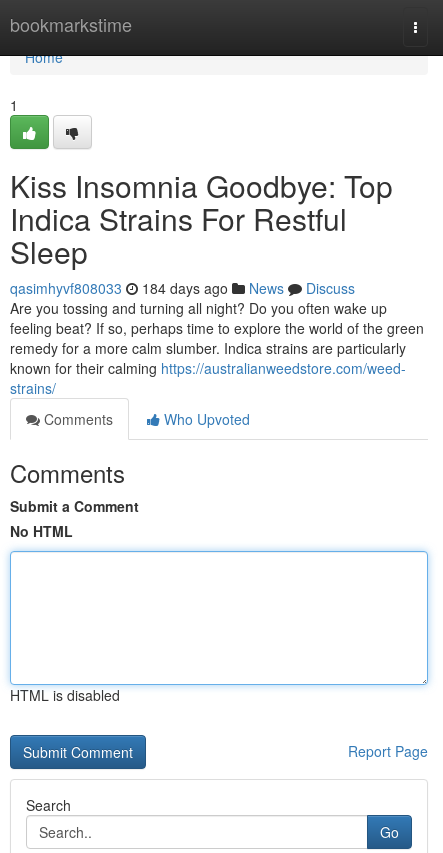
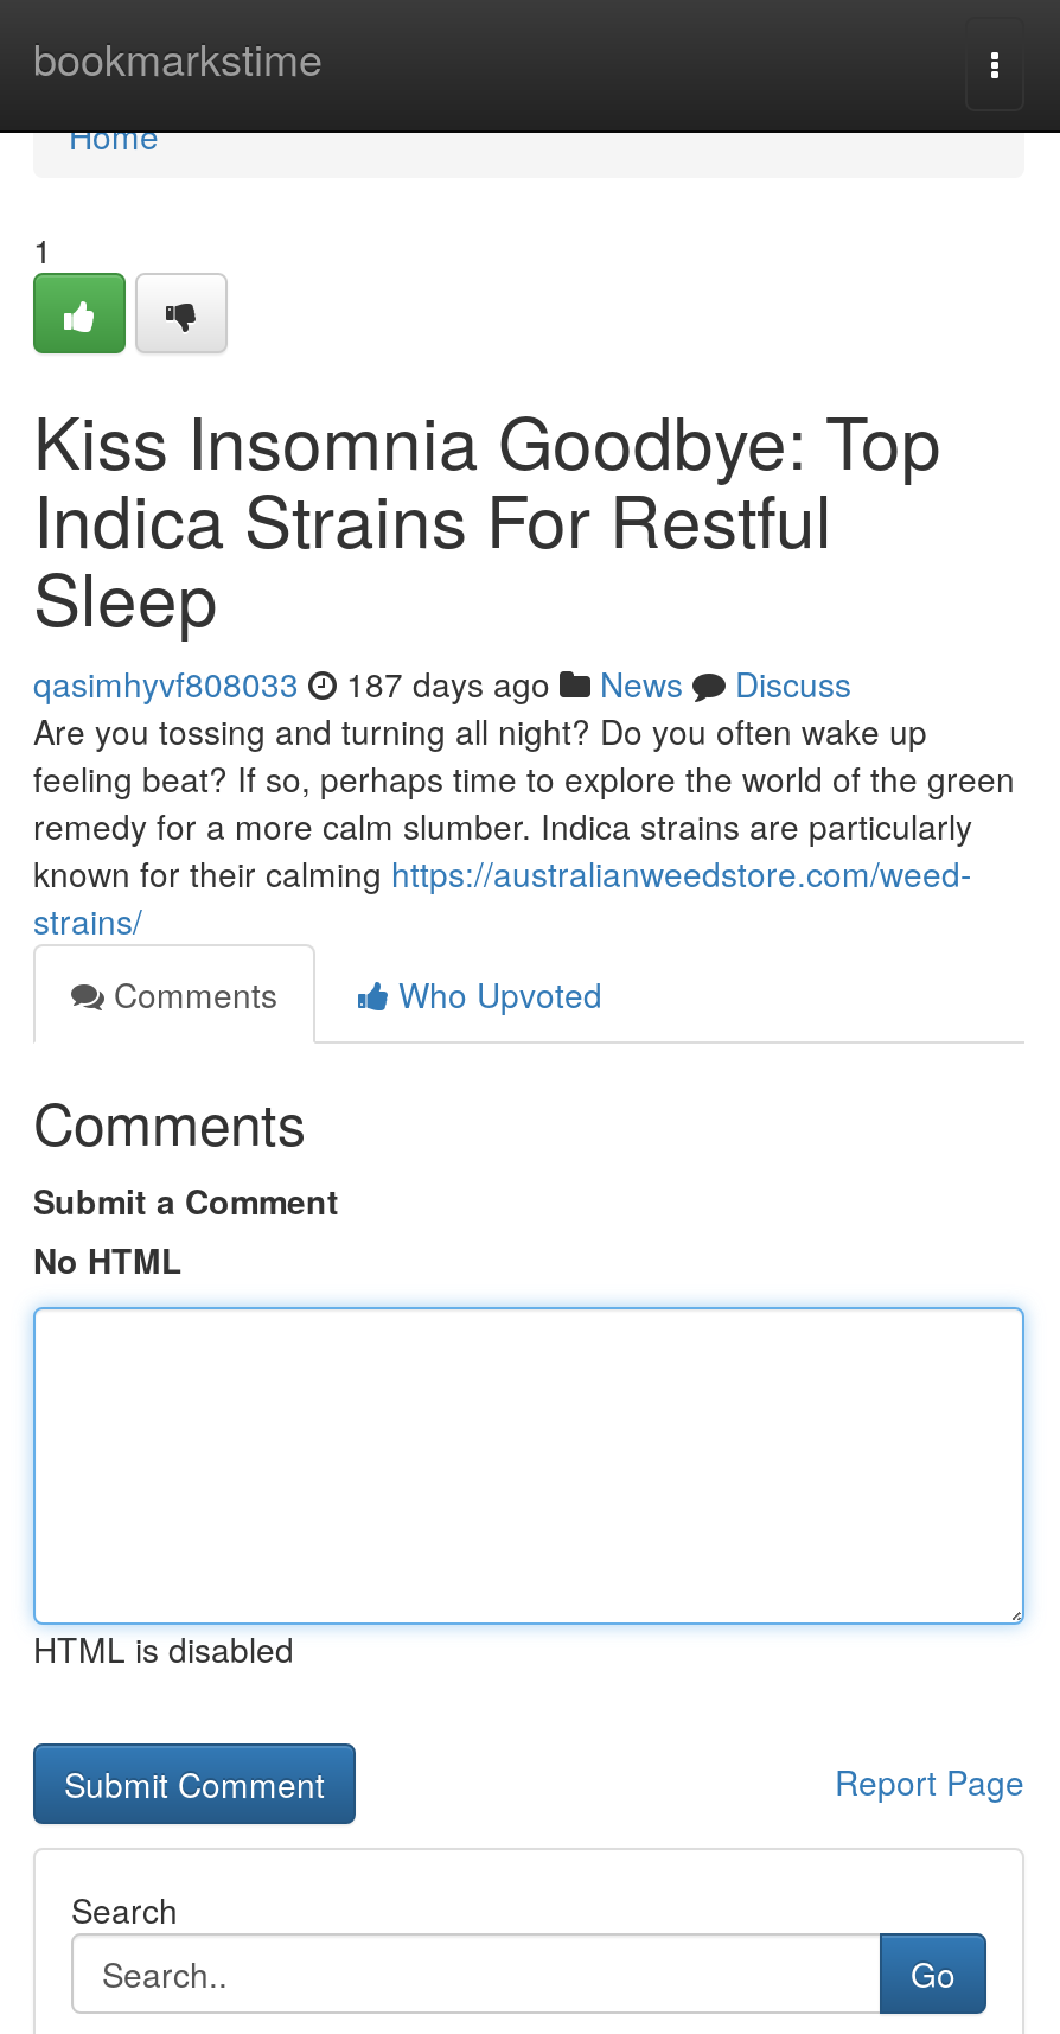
[10,278,355,298] qasimhyvf808033 184 days ago News Discuss -> [33,659,851,707] qasimhyvf808033 187 days ago News Discuss

